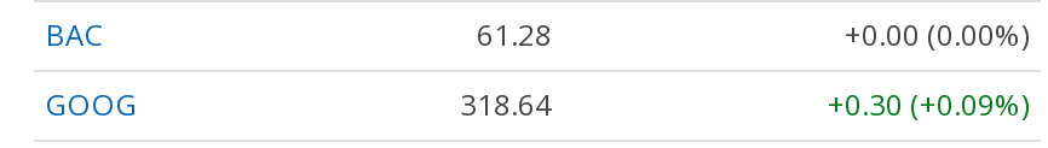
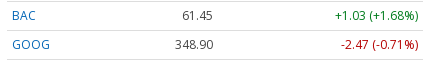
[477,16,552,57] 61.28 -> [182,7,213,24] 61.45
[845,16,1029,57] +0.00 (0.00%) -> [335,7,418,24] +1.03 (+1.68%)
[460,86,552,127] 318.64 -> [175,36,213,53] 348.90
[828,86,1029,127] +0.30 (+0.09%) -> [341,36,418,53] -2.47 (-0.71%)

